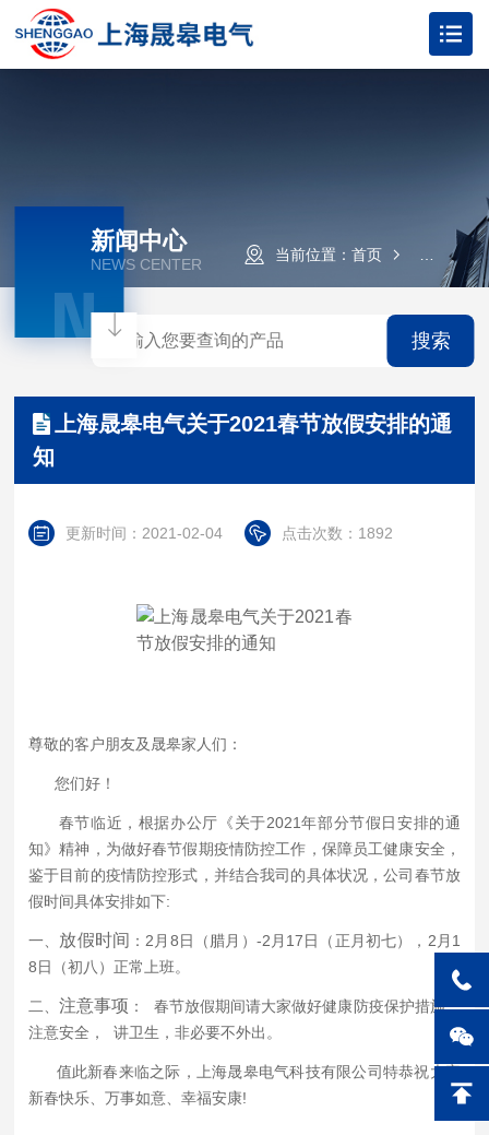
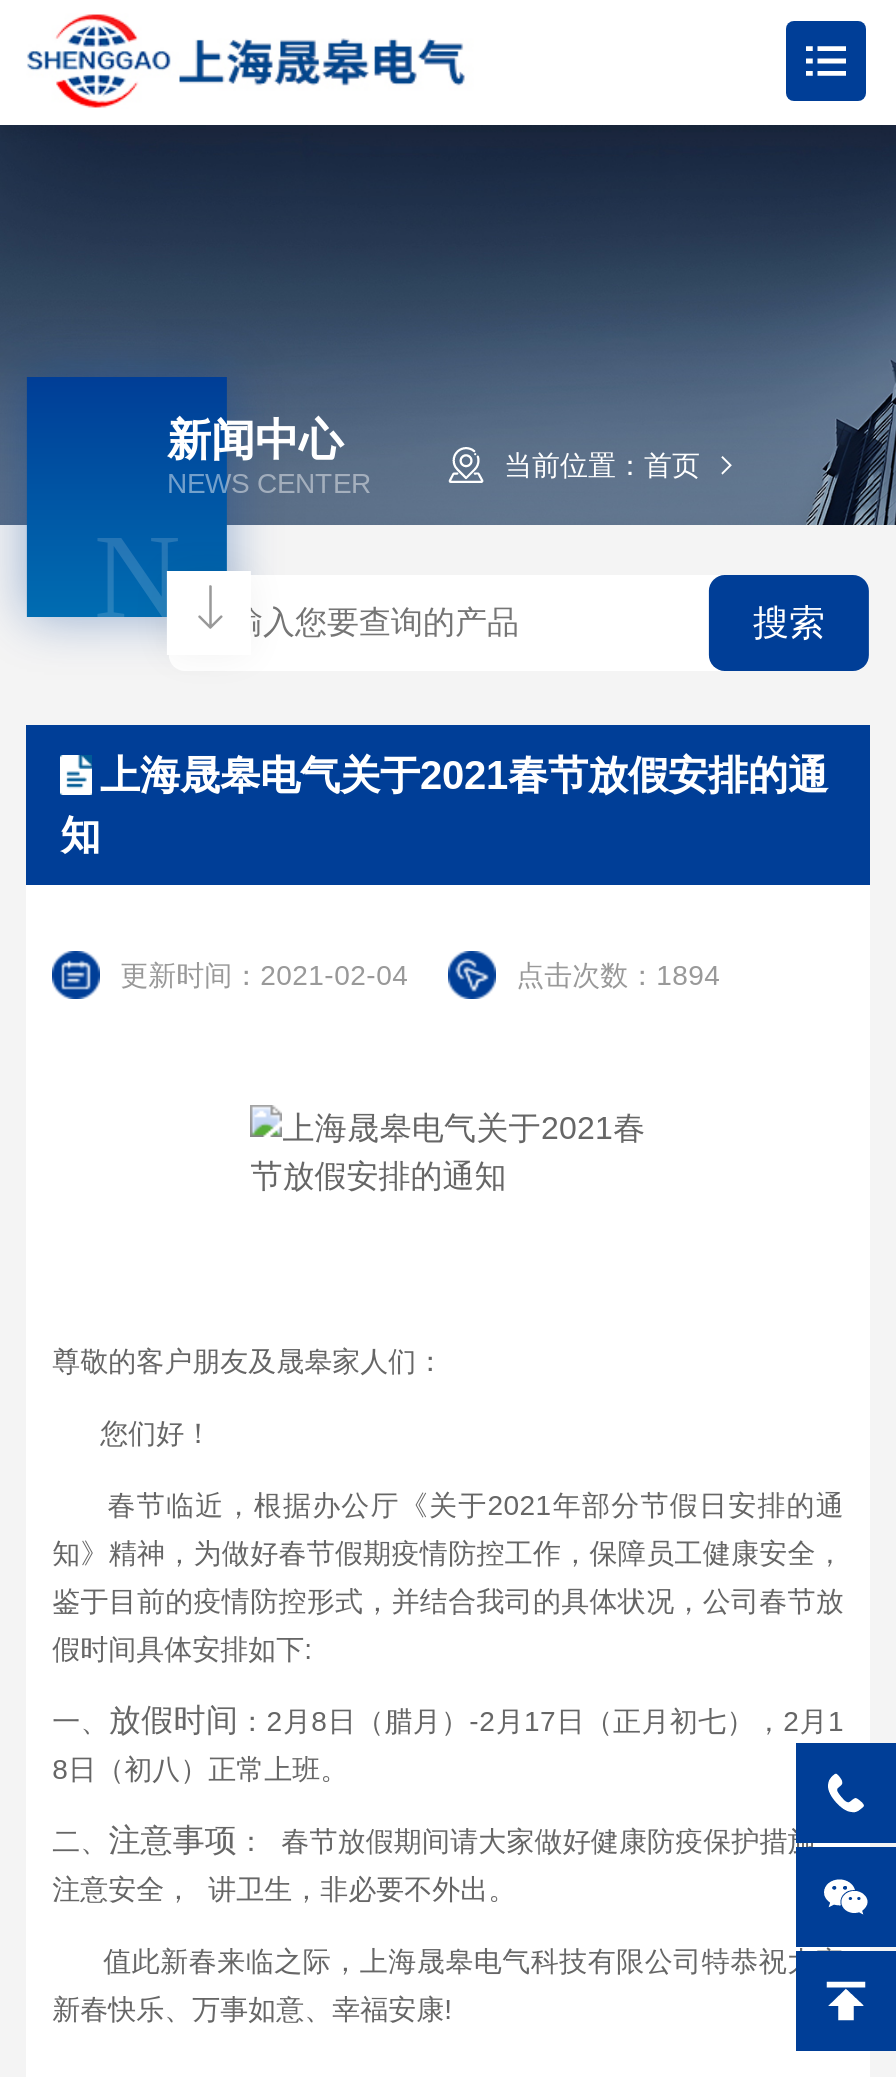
[282,524,393,542] 点击次数：1892 -> [516,959,720,991] 点击次数：1894

